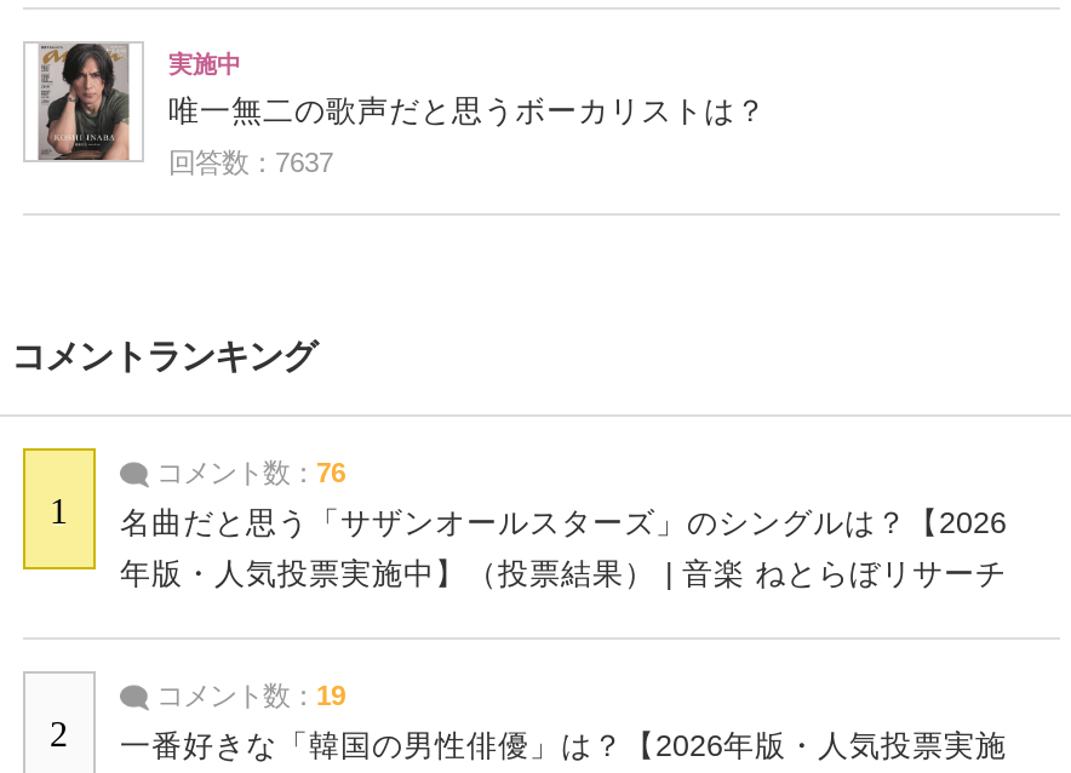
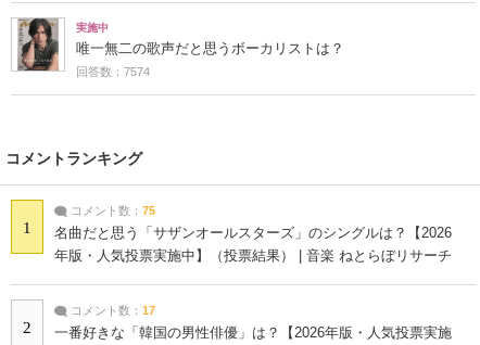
[168,148,333,177] 回答数：7637 -> [76,65,150,78] 回答数：7574
[149,458,345,487] コメント数：76 -> [67,204,155,217] コメント数：75
[149,681,345,710] コメント数：19 -> [67,304,155,317] コメント数：17

